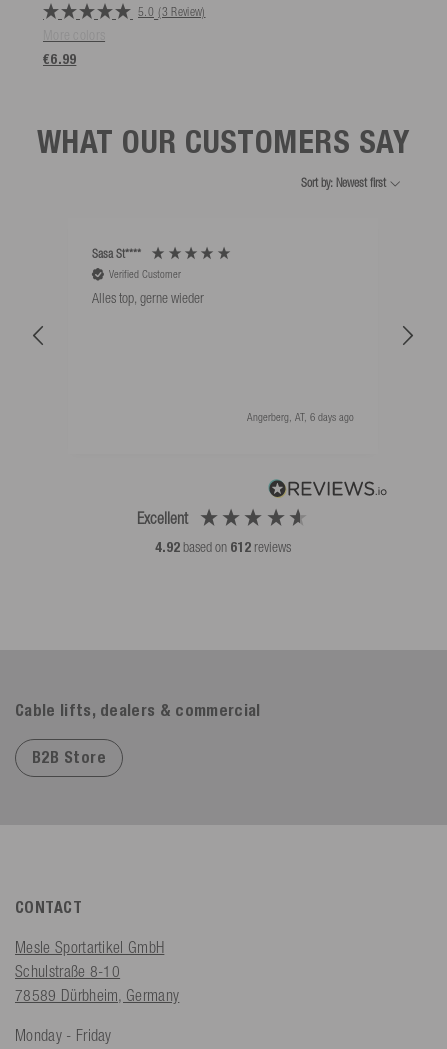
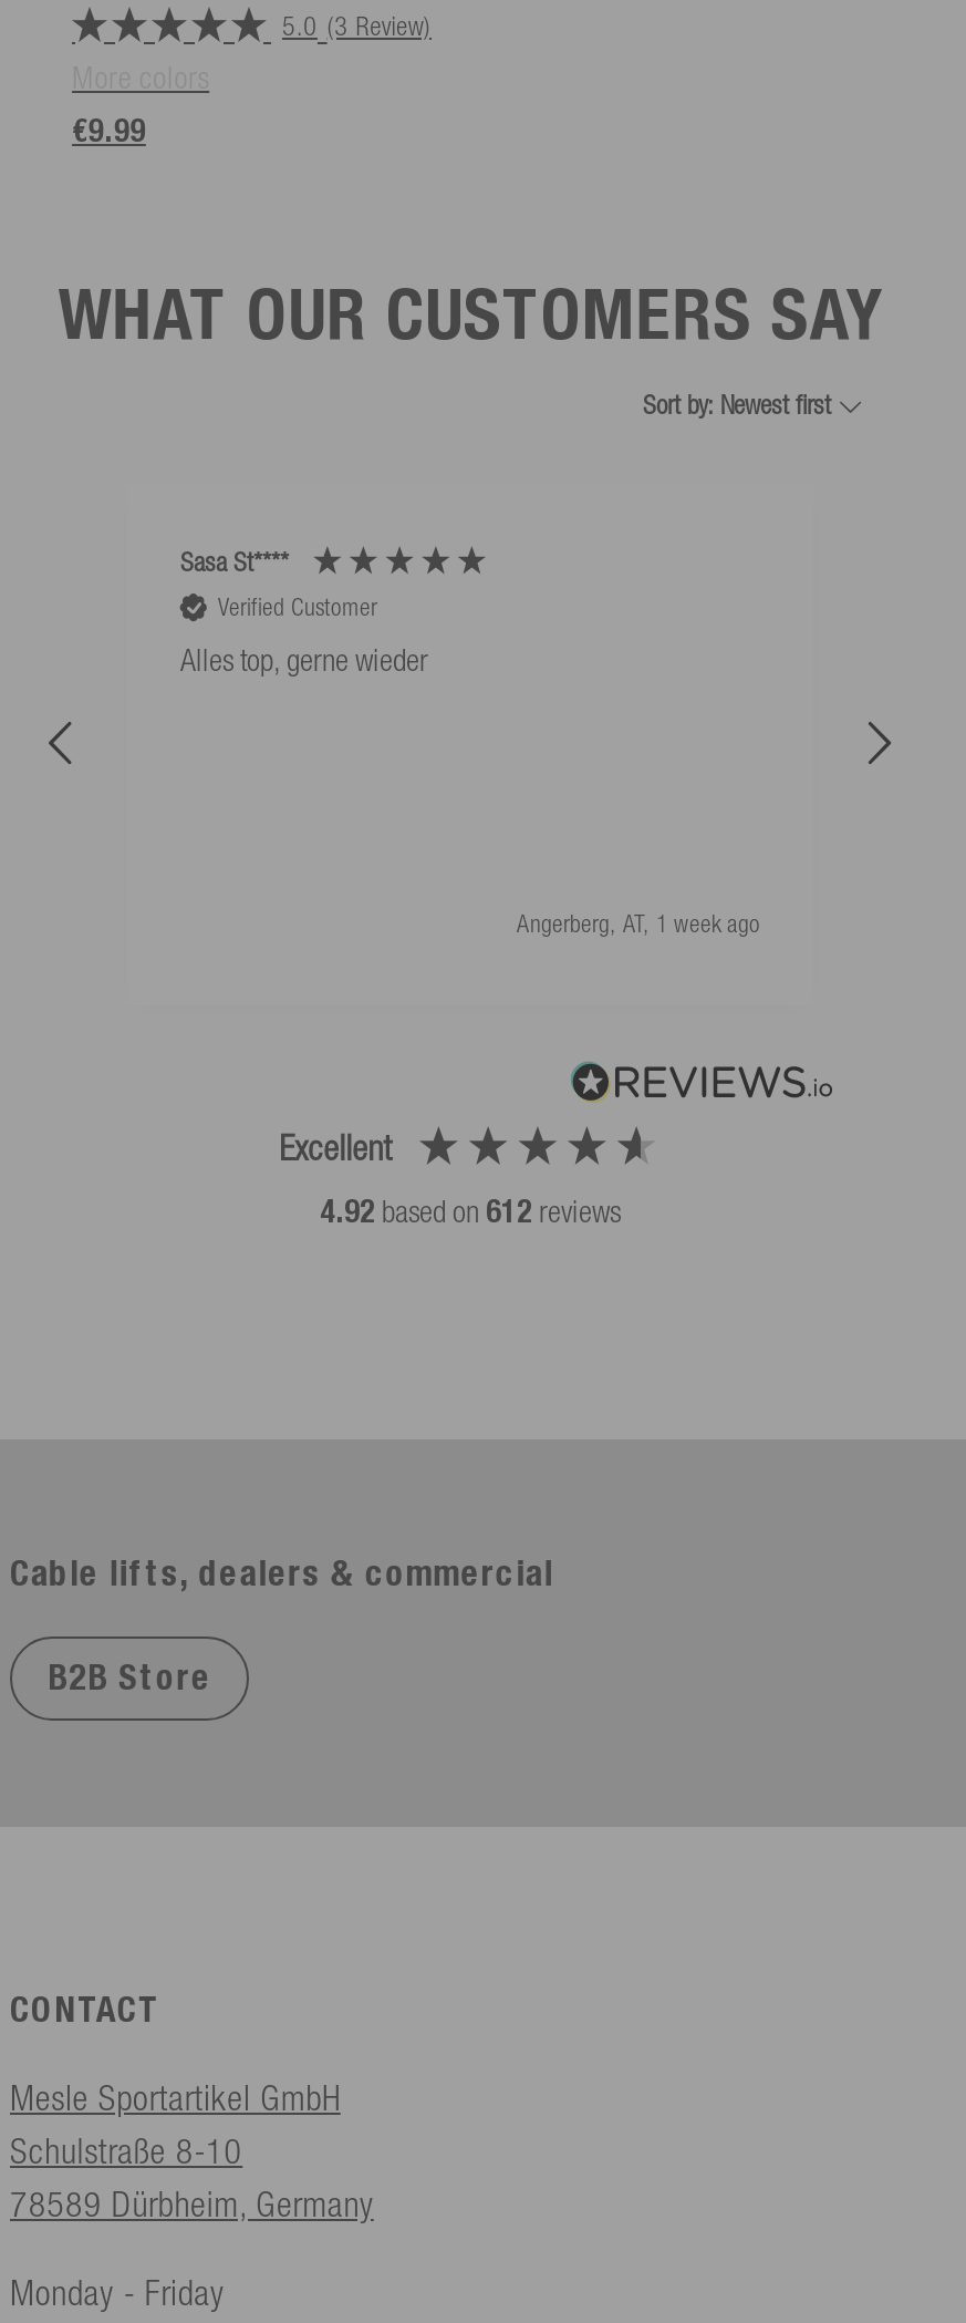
[43,51,76,68] €6.99 -> [72,112,146,150] €9.99
[247,411,354,423] Angerberg, AT, 6 days ago -> [517,911,760,938] Angerberg, AT, 1 week ago

